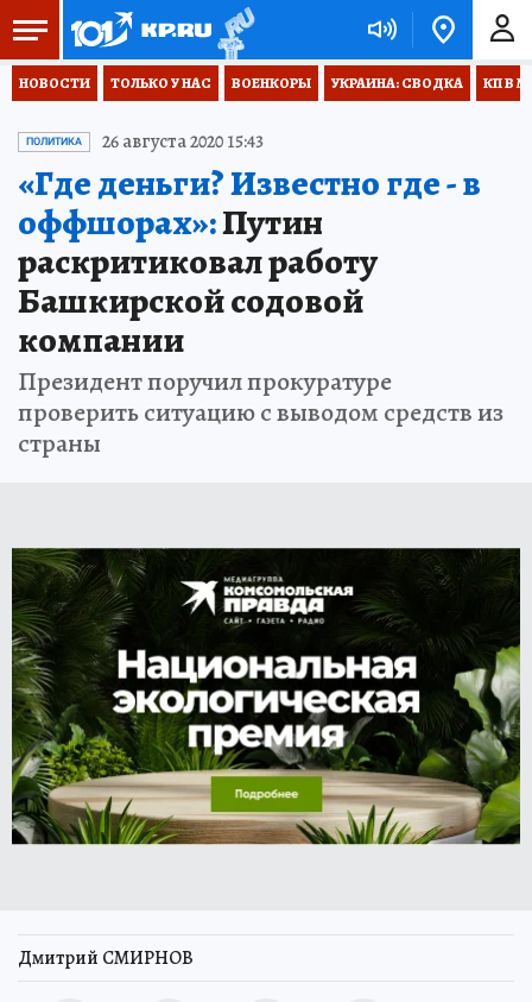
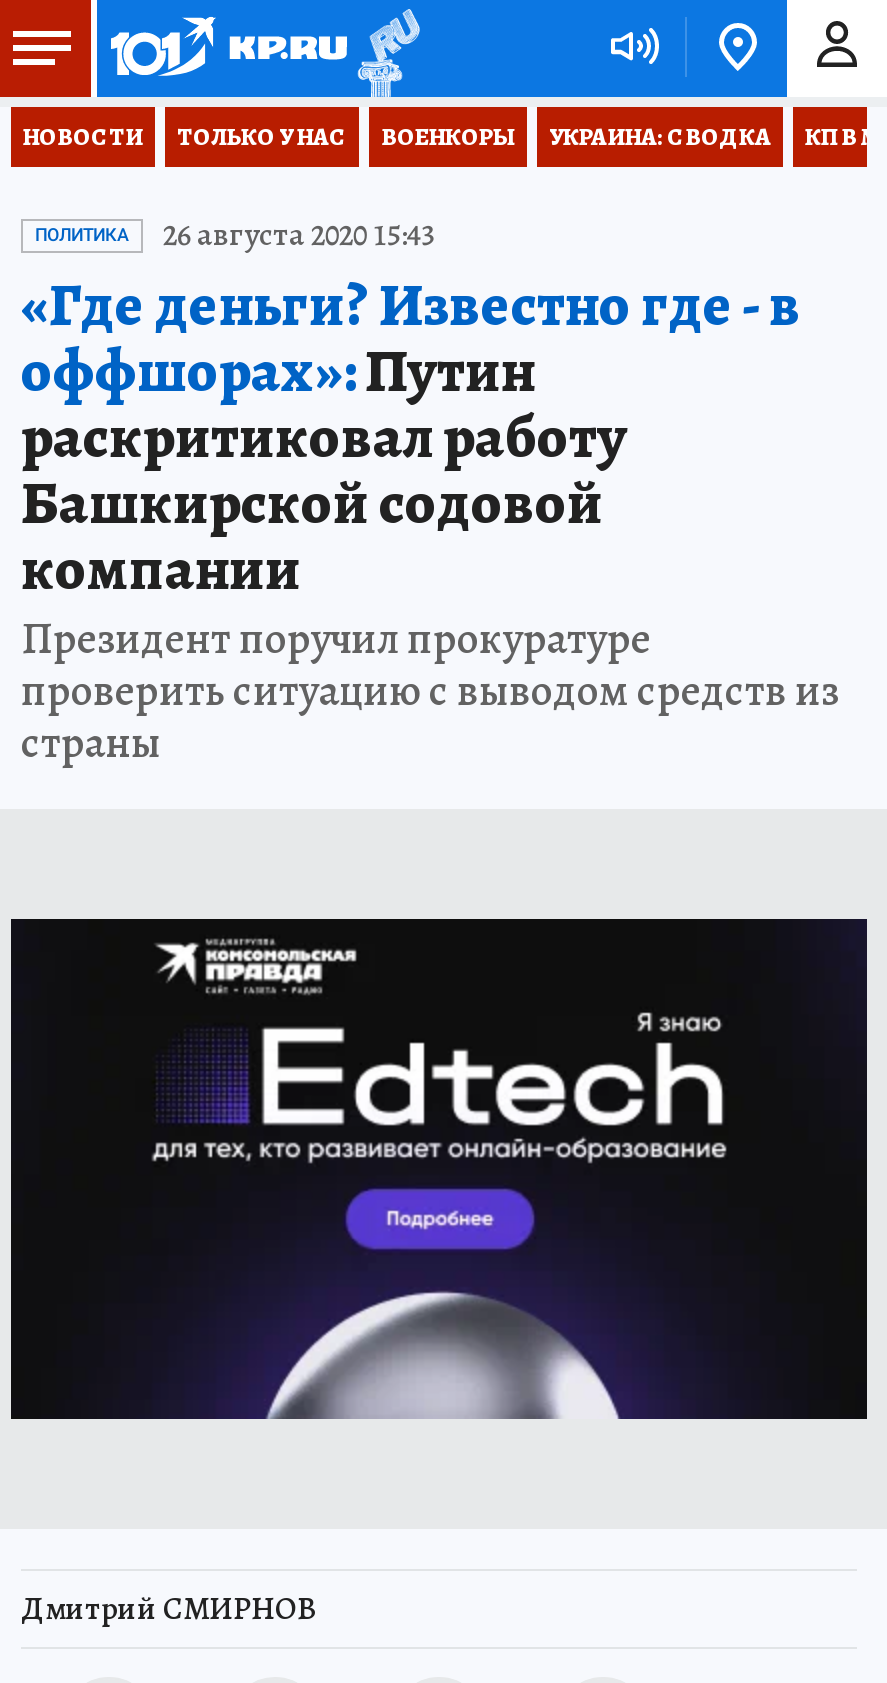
[11,548,521,845] [image] -> [9,919,869,1421] [image]

